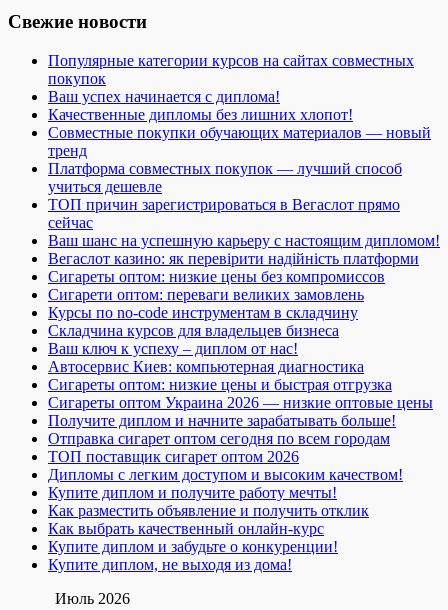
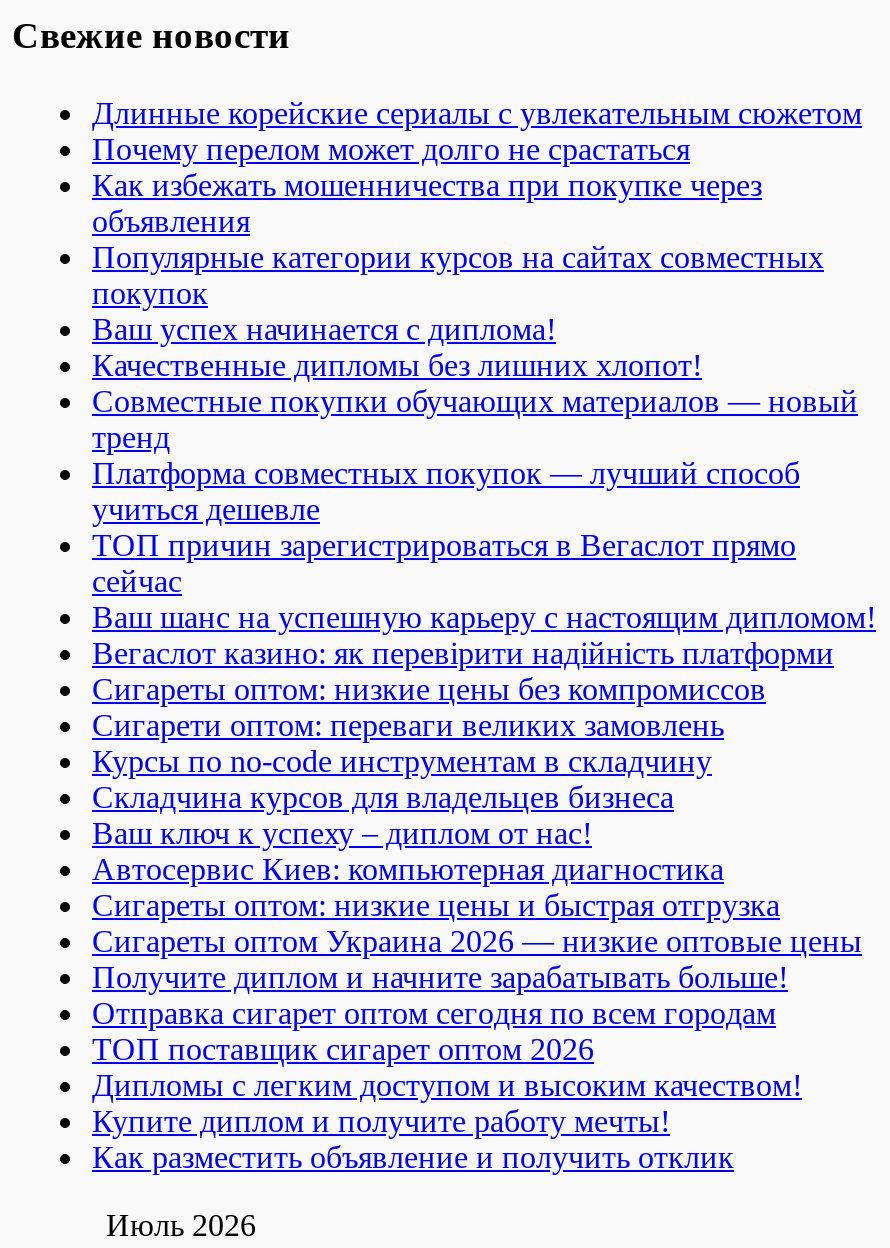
none -> [92,96,862,238] Длинные корейские сериалы с увлекательным сюжетом | Почему перелом может долго не срастаться | Как избежать мошенничества при покупке через | объявления
moved [48,52,440,519] -> [92,240,876,1174]: Популярные категории курсов на сайтах совместных | покупок | Ваш успех начинается с диплома! | ... | Купите диплом и получите работу мечты! | Как разместить объявление и получить отклик
[48,520,338,573] Как выбрать качественный онлайн-курс | Купите диплом и забудьте о конкуренции! | Купите диплом, не выходя из дома! -> none

